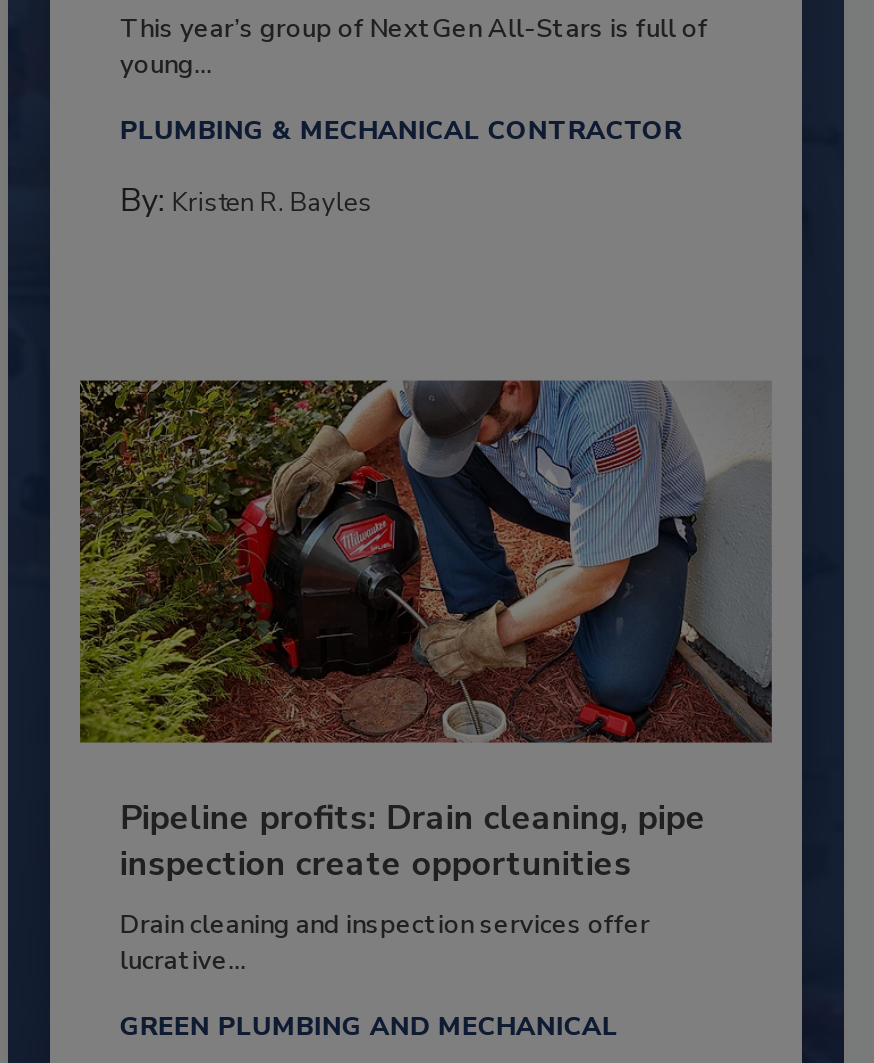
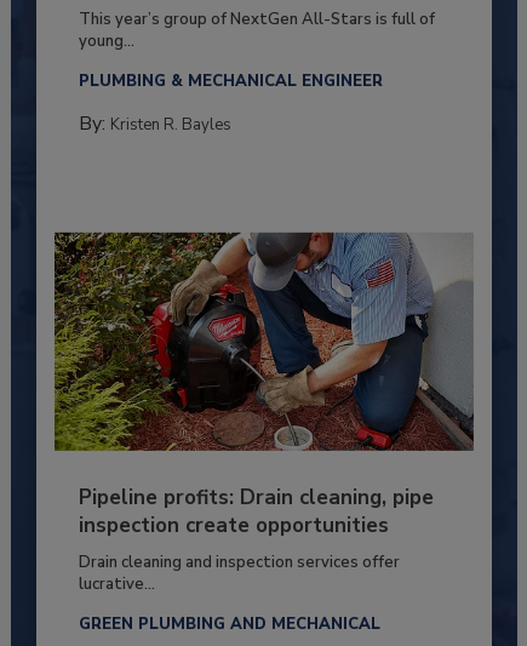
[120,112,682,148] PLUMBING & MECHANICAL CONTRACTOR -> [79,70,383,92] PLUMBING & MECHANICAL ENGINEER

